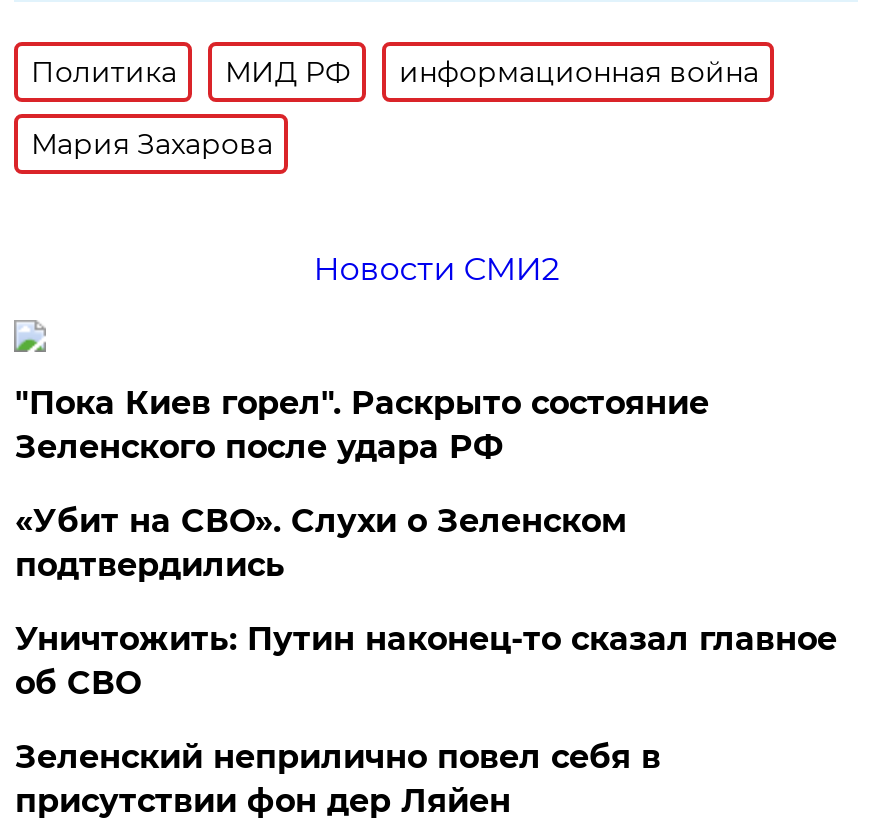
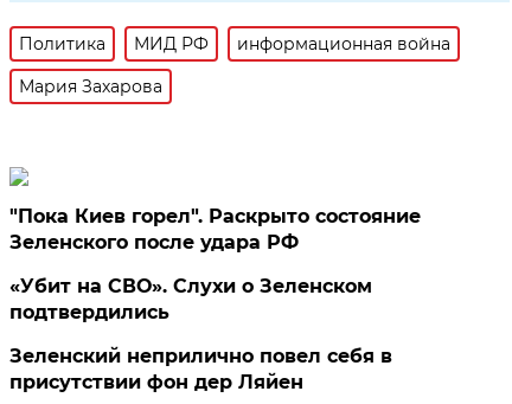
[313,250,559,288] Новости СМИ2 -> none
[15,620,837,702] Уничтожить: Путин наконец-то сказал главное | об СВО -> none

